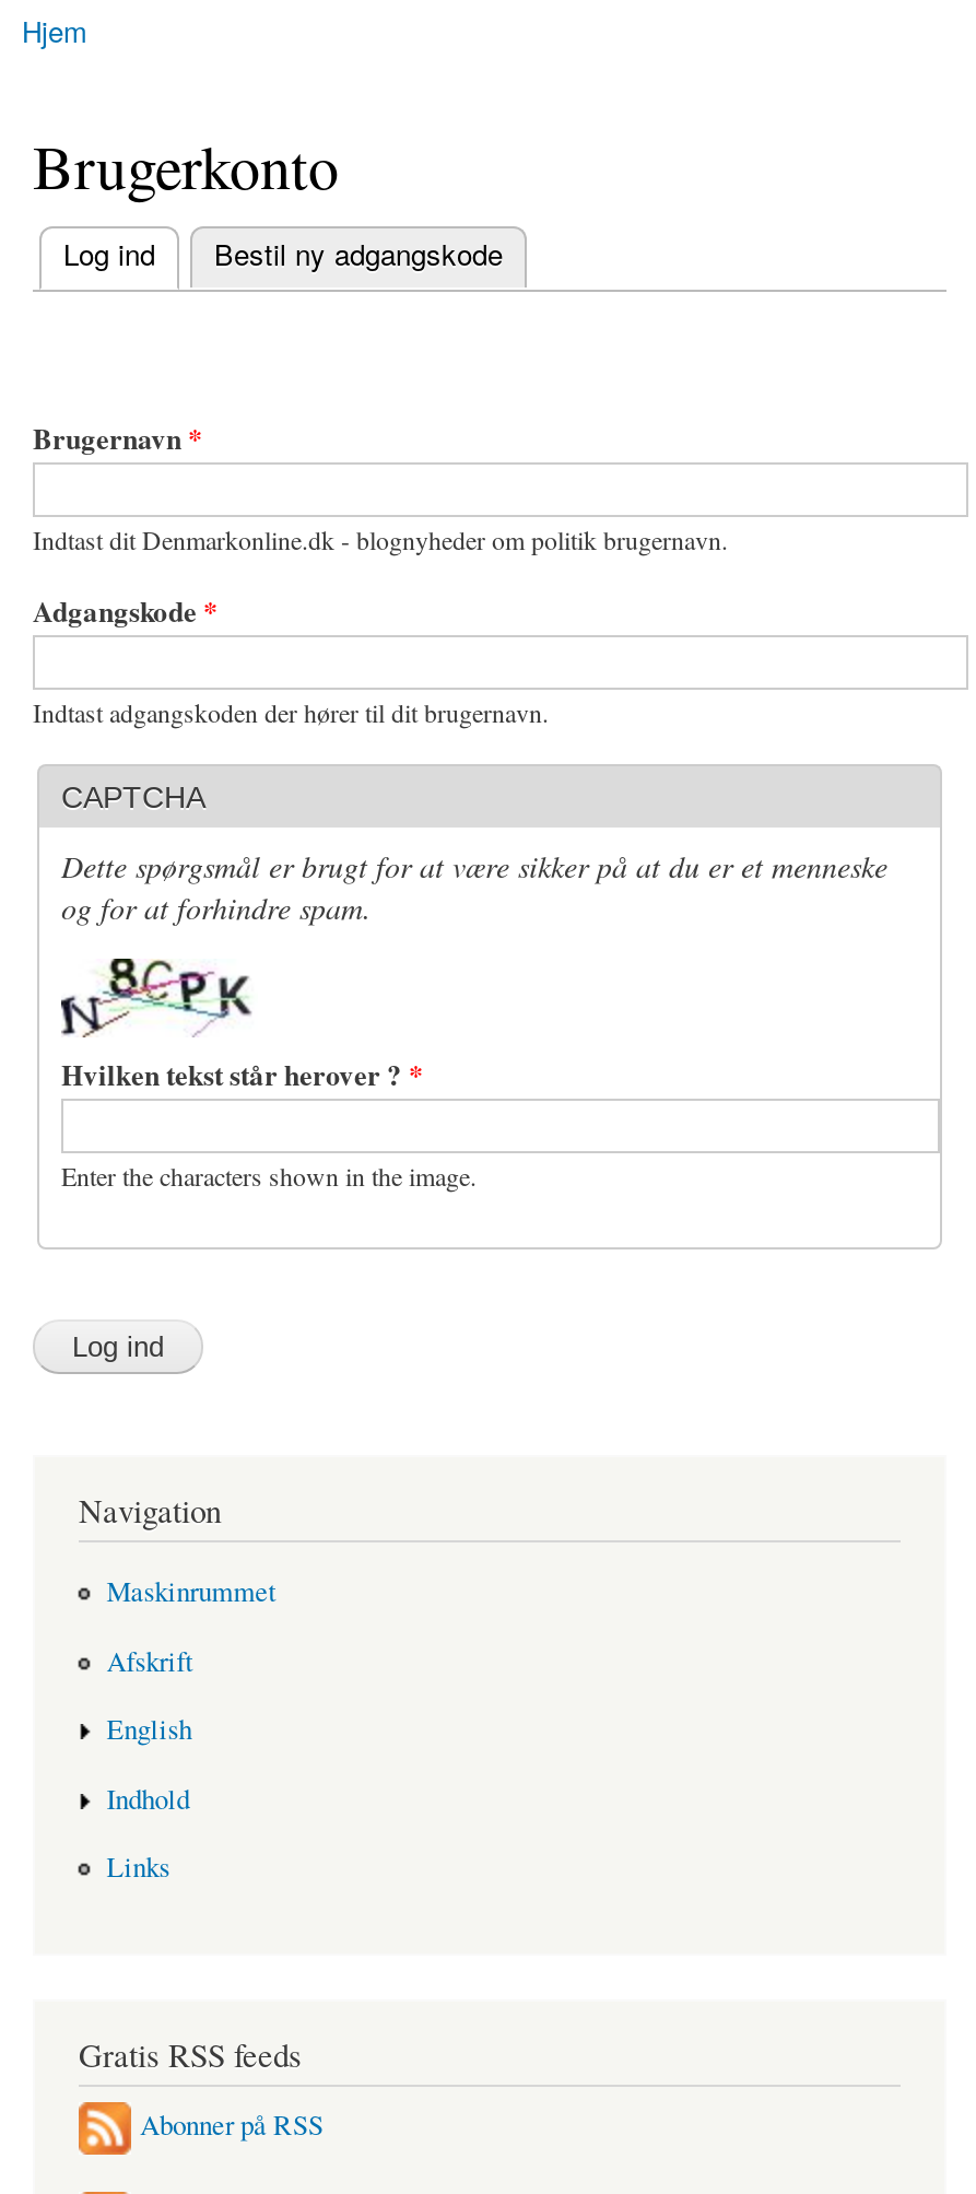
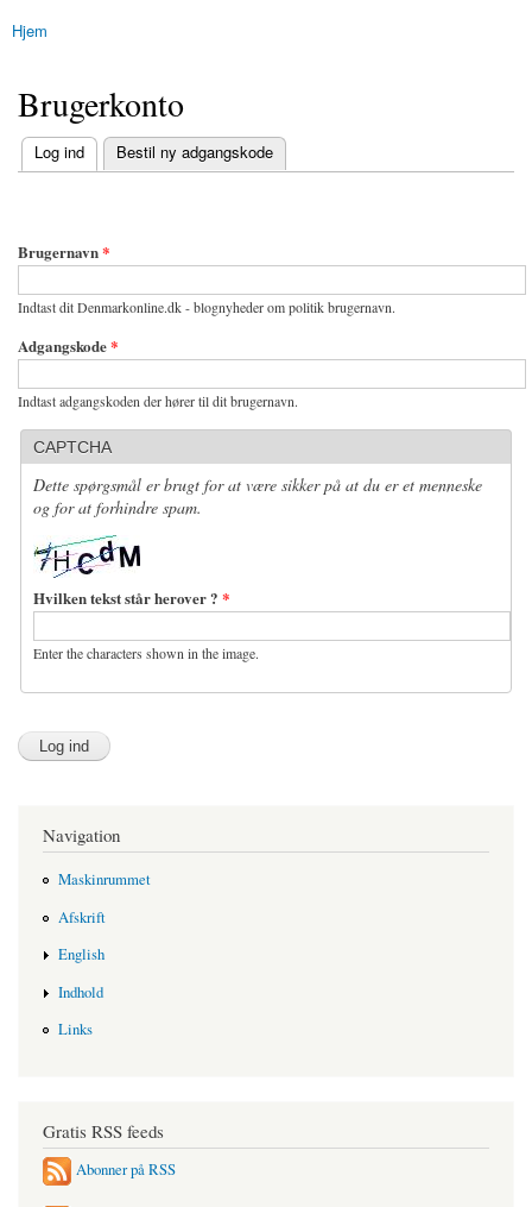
[59,954,260,1040] [image] -> [32,534,142,579] [image]

